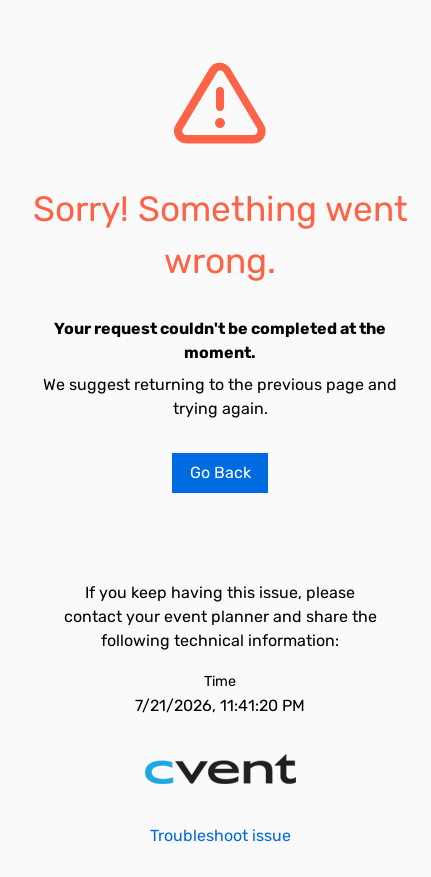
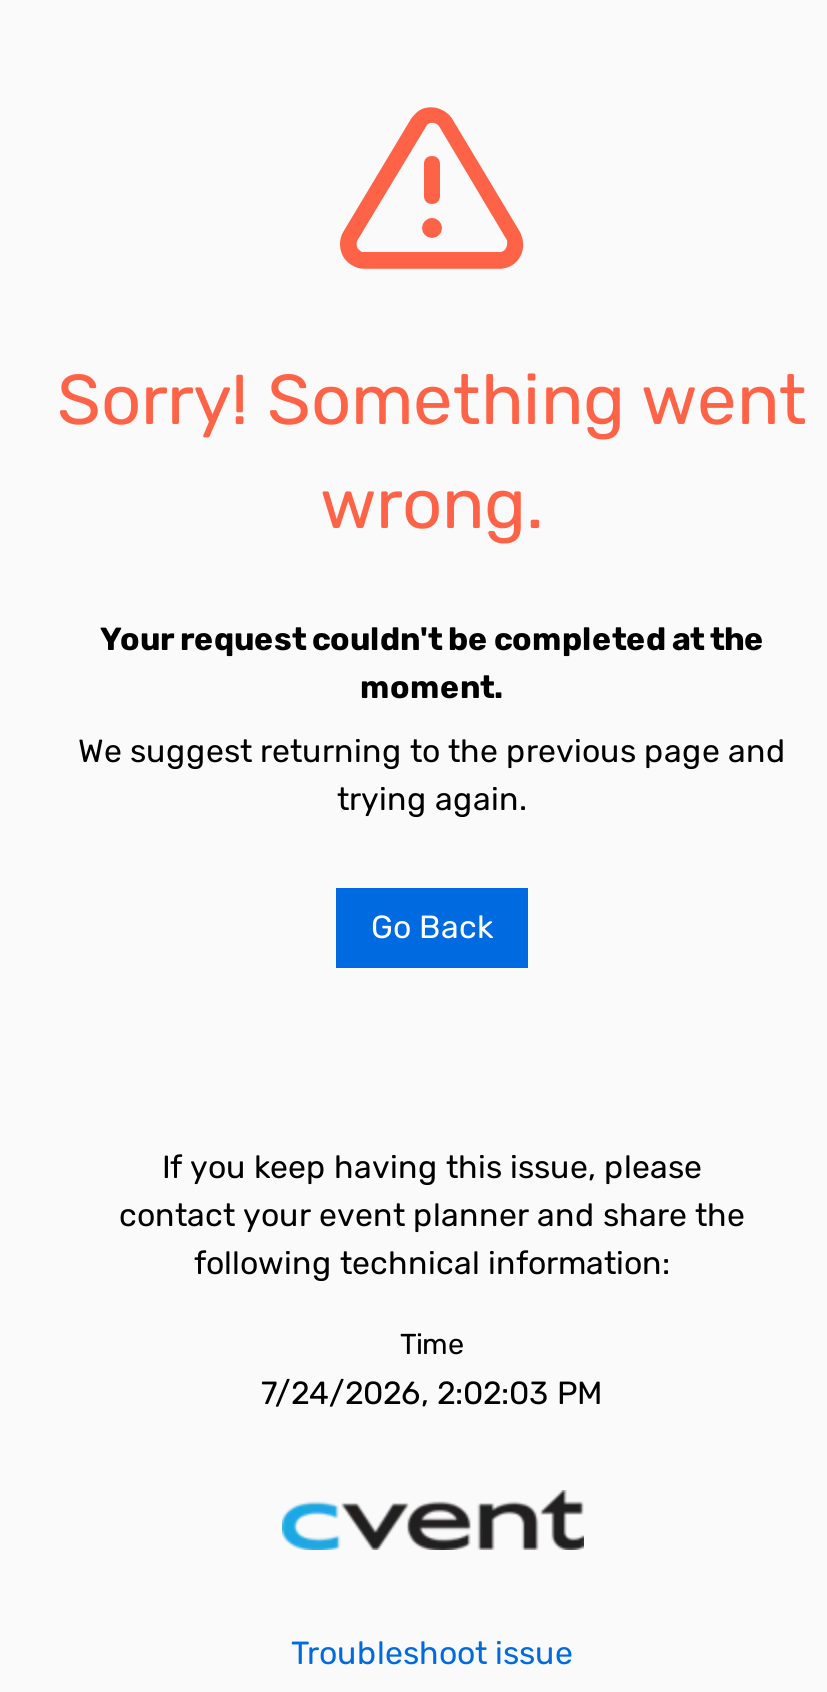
[135,696,305,715] 7/21/2026, 11:41:20 PM -> [261,1374,603,1412] 7/24/2026, 2:02:03 PM

